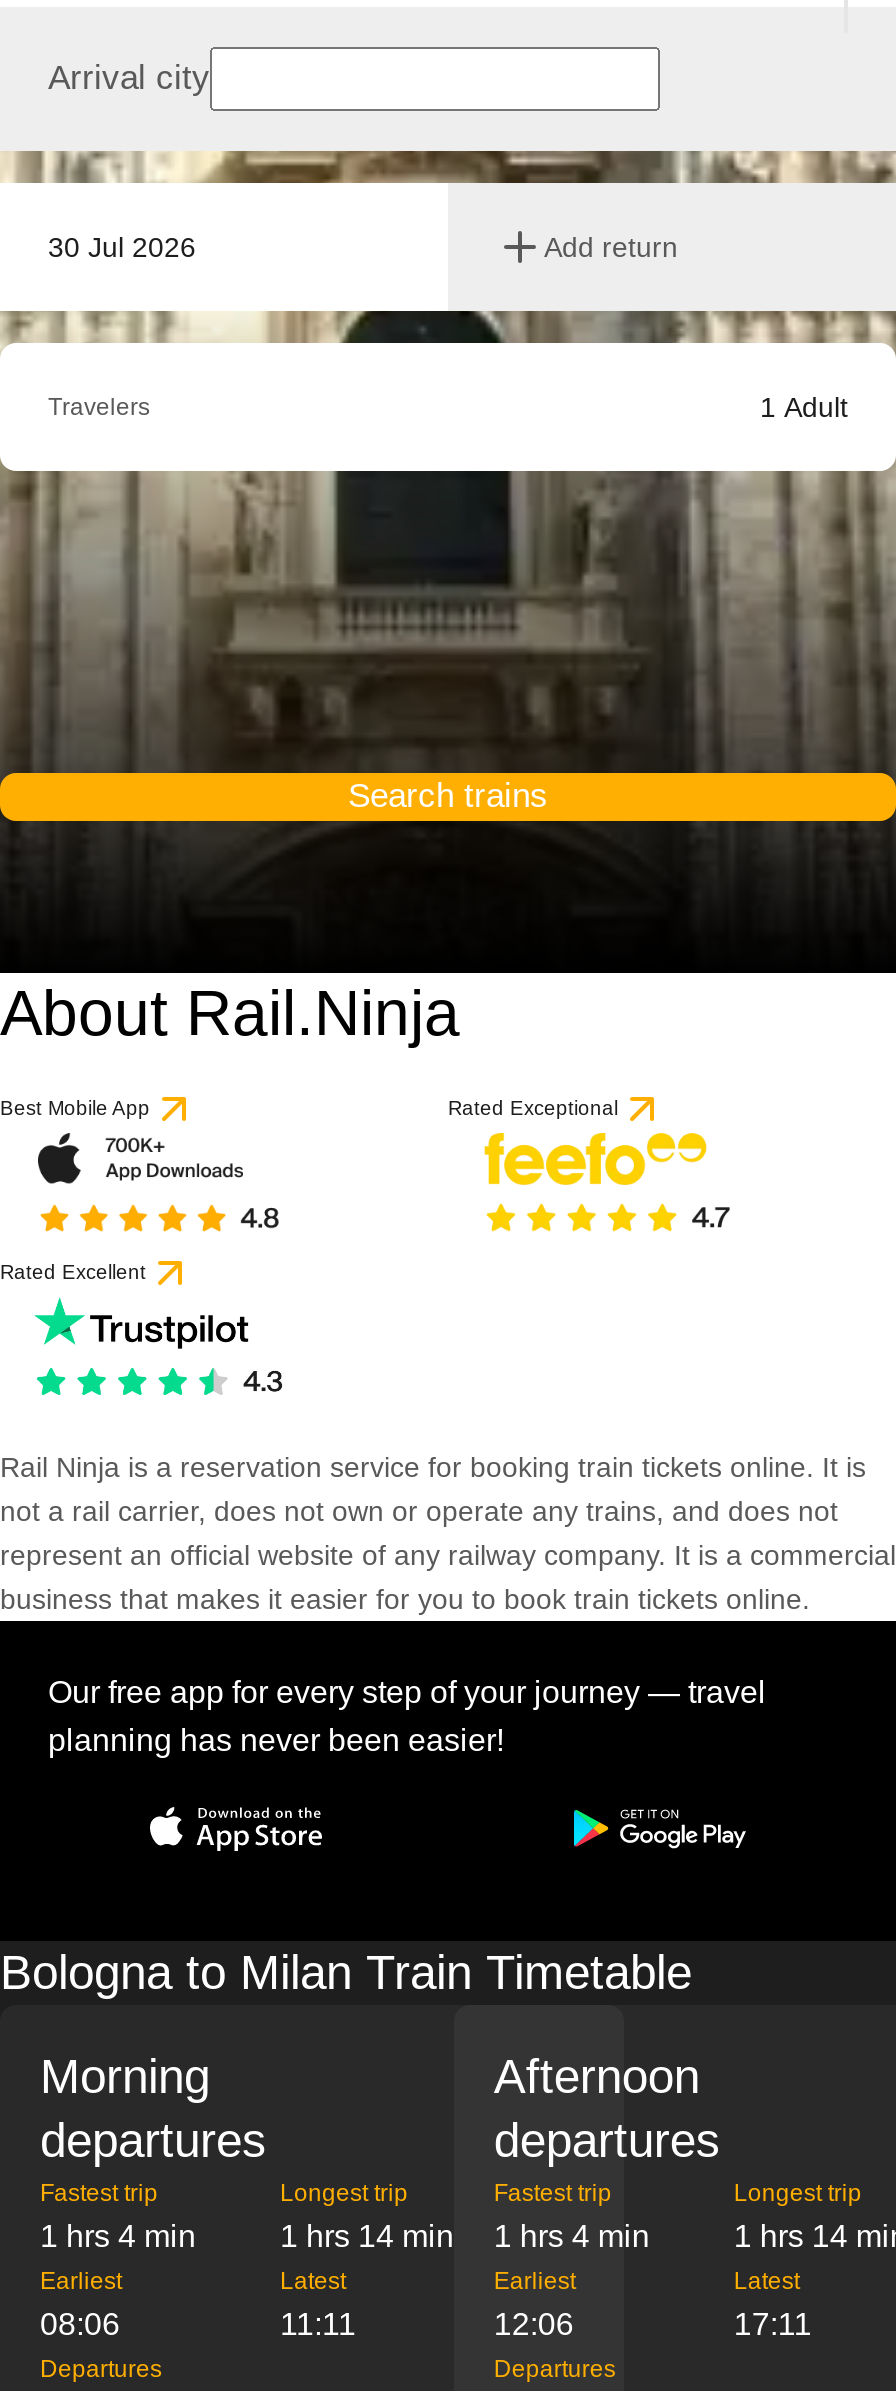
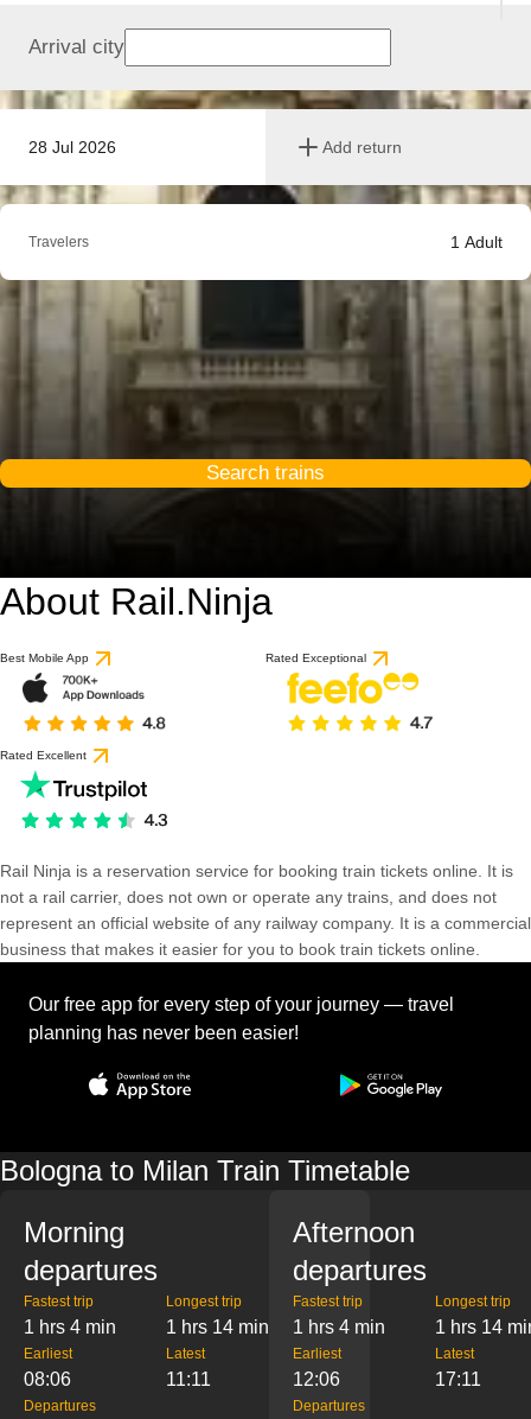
[48,231,196,263] 30 Jul 2026 -> [28,138,116,157] 28 Jul 2026

